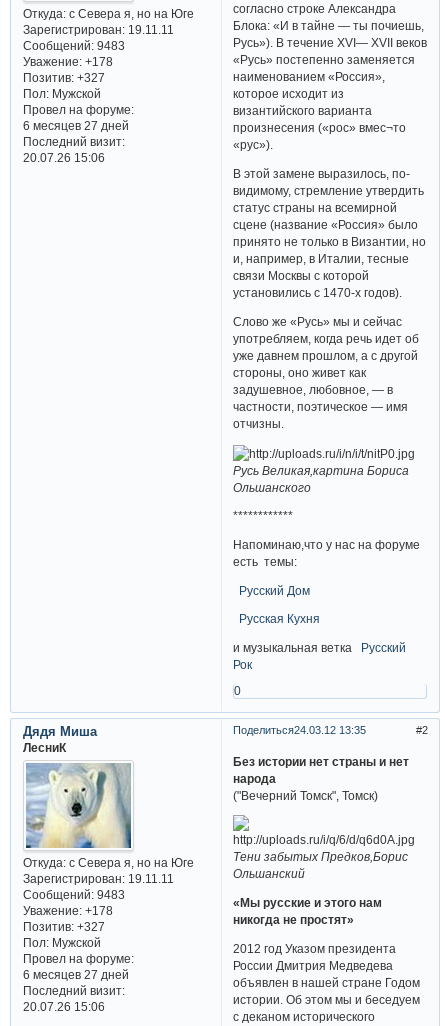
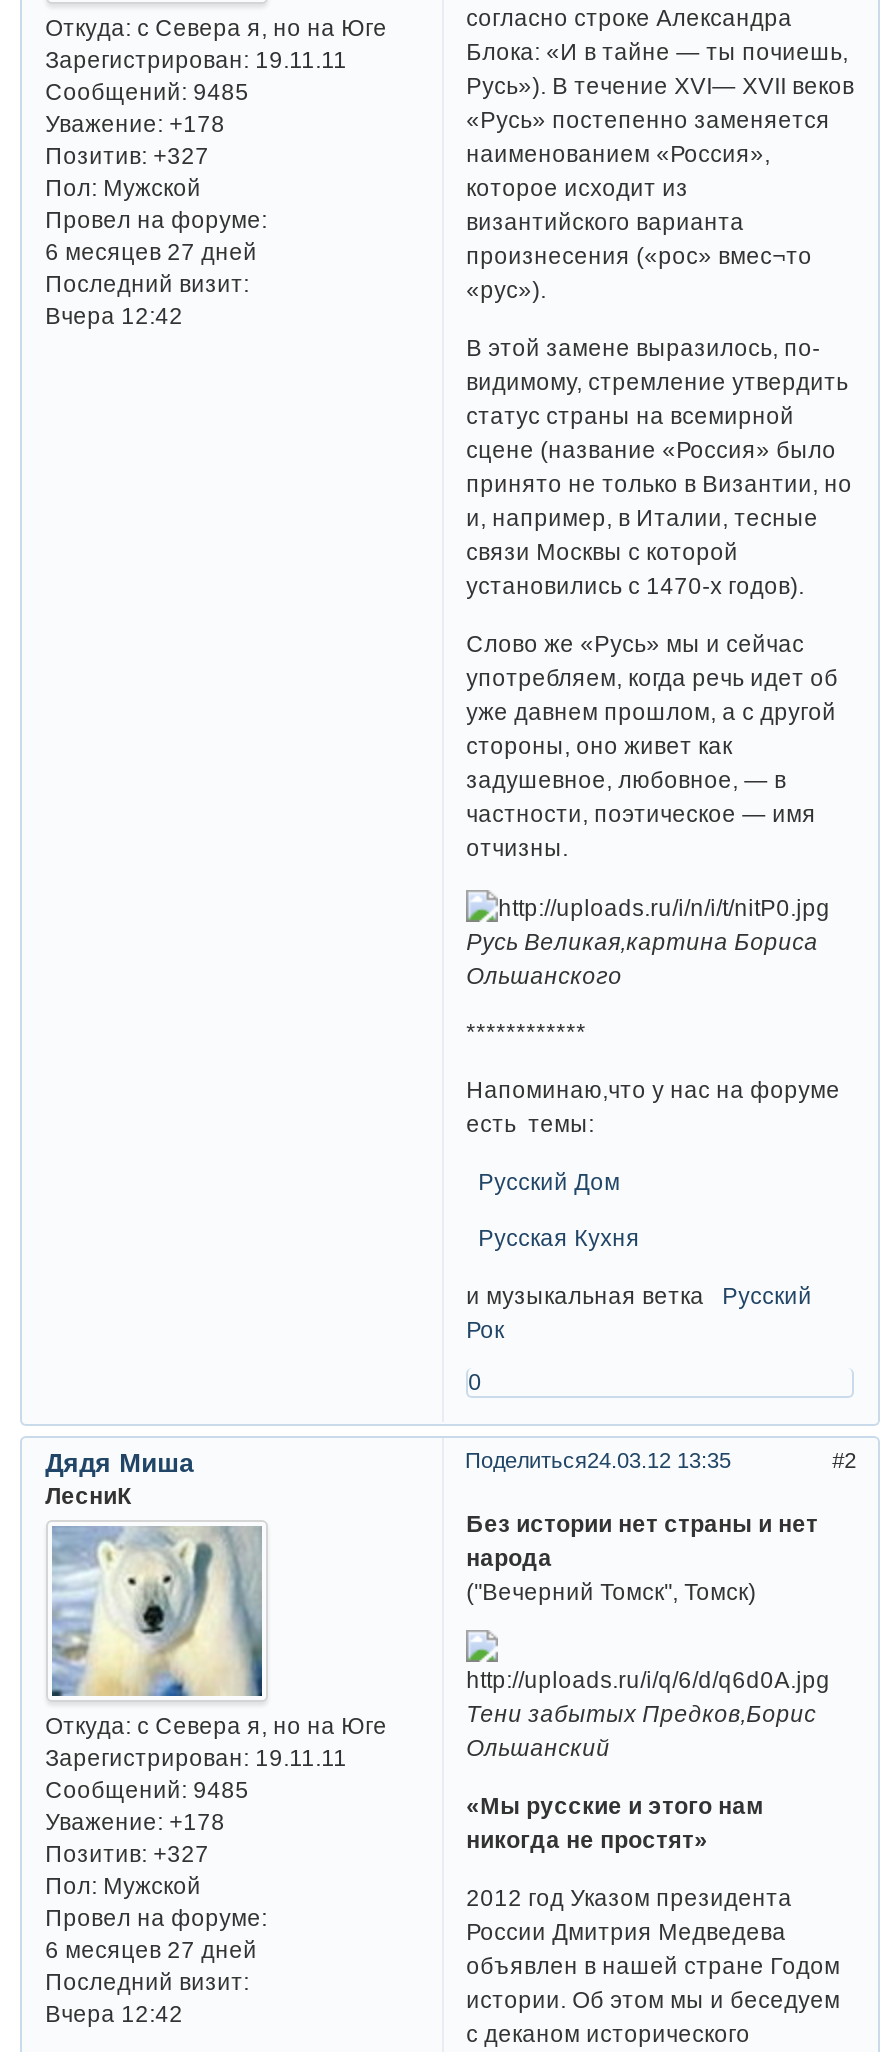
[23,39,125,52] Сообщений: 9483 -> [45,79,249,105] Сообщений: 9485
[23,151,105,164] 20.07.26 15:06 -> [45,303,183,329] Вчера 12:42
[23,888,125,901] Сообщений: 9483 -> [45,1776,249,1802] Сообщений: 9485
[23,1000,105,1013] 20.07.26 15:06 -> [45,2000,183,2026] Вчера 12:42

